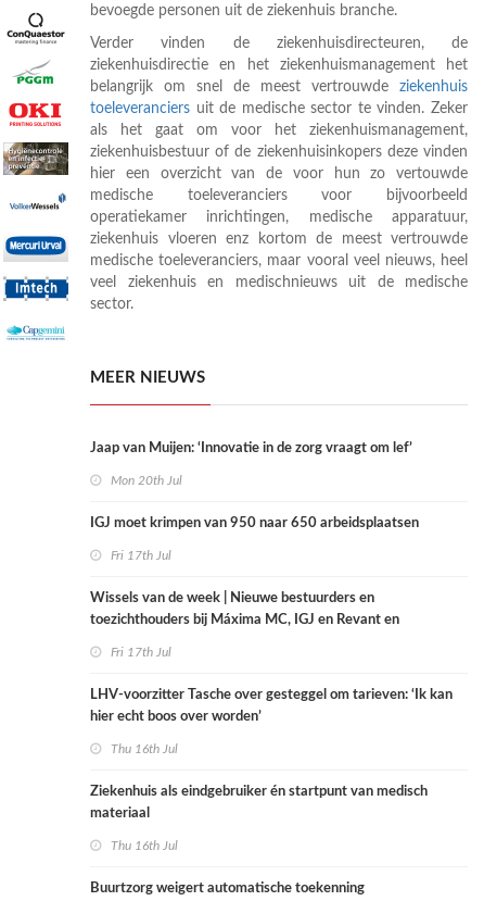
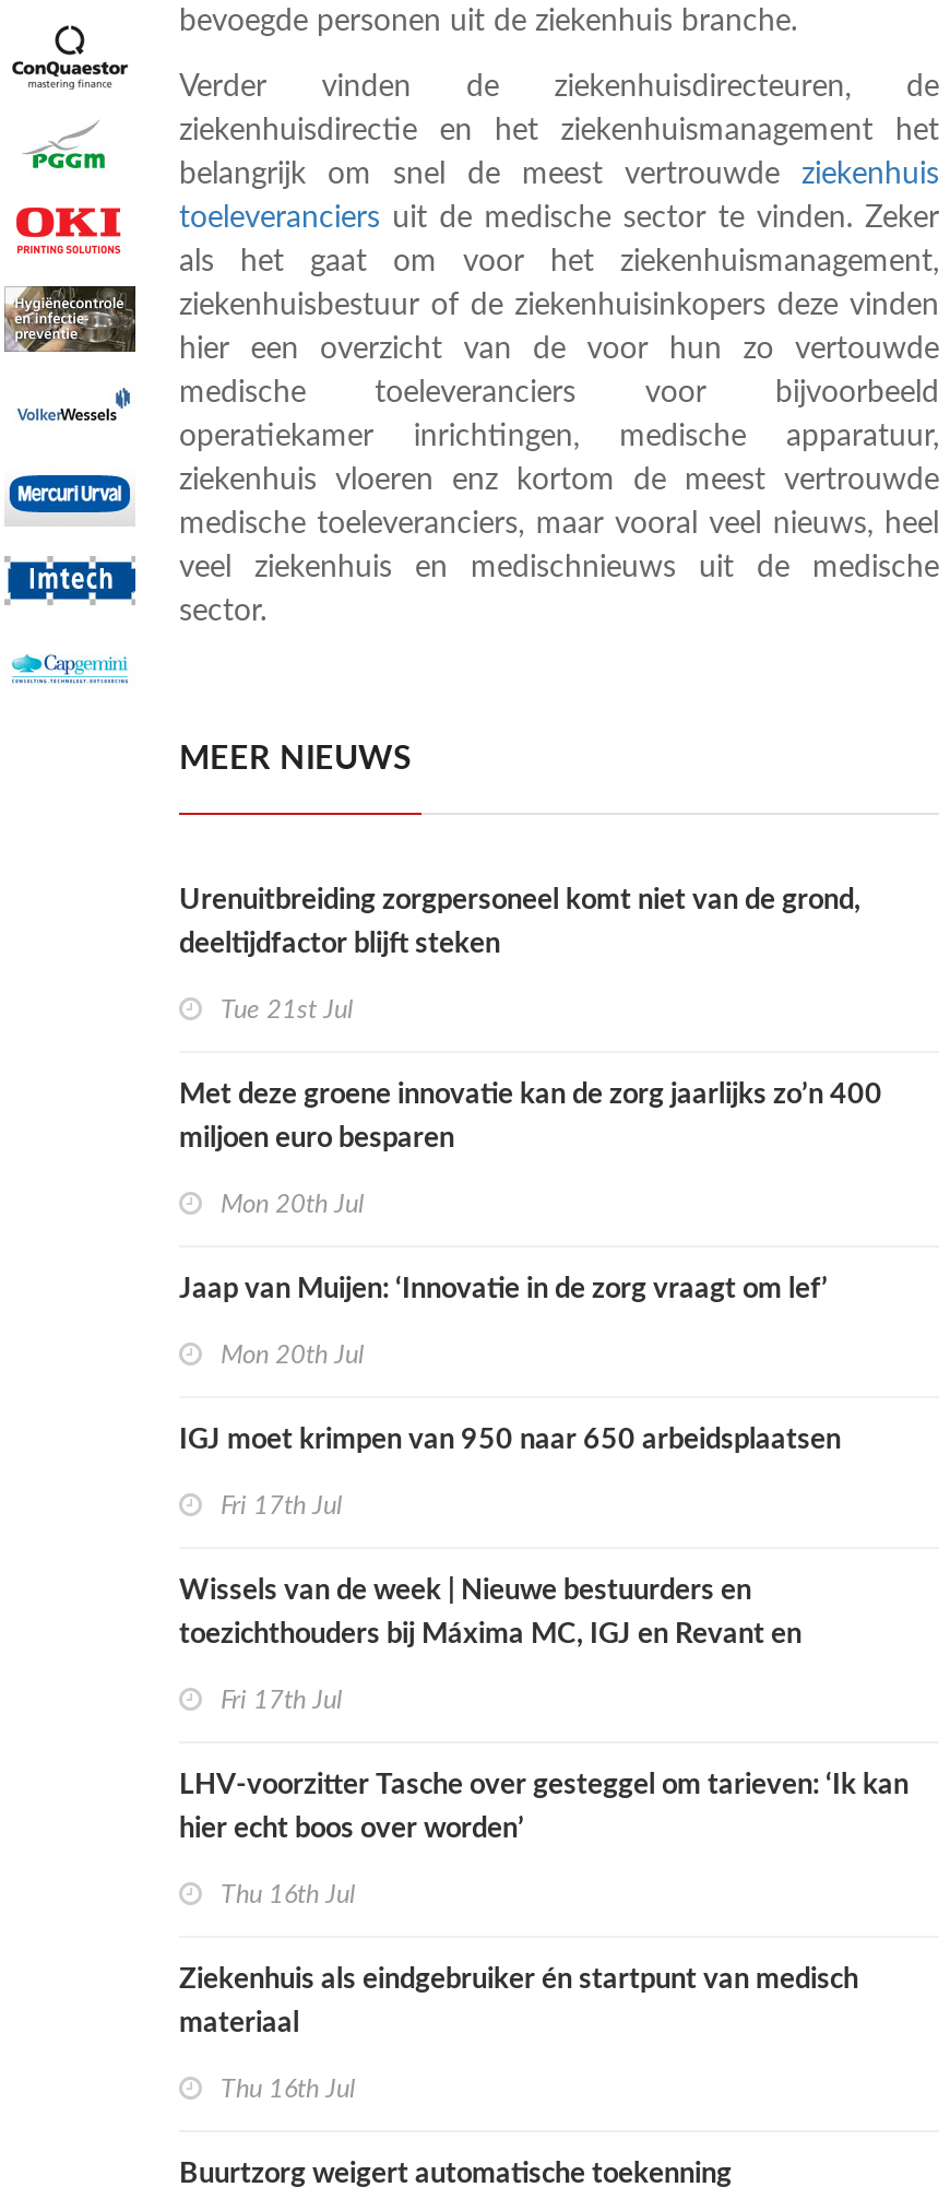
none -> [179,887,882,1217] Urenuitbreiding zorgpersoneel komt niet van de grond, | deeltijdfactor blijft steken | Tue 21st Jul | Met deze groene innovatie kan de zorg jaarlijks zo’n 400 | miljoen euro besparen | Mon 20th Jul

